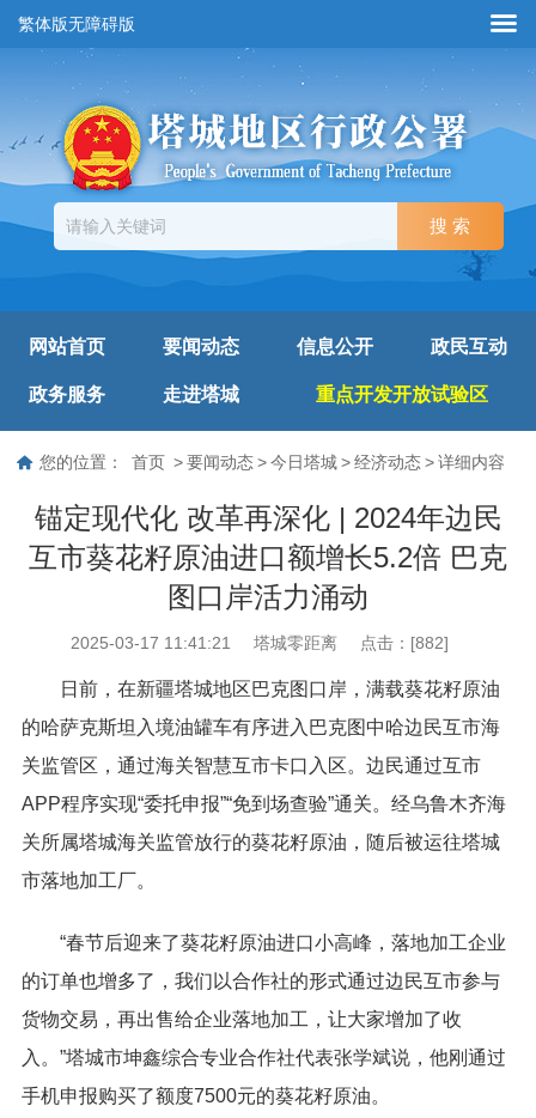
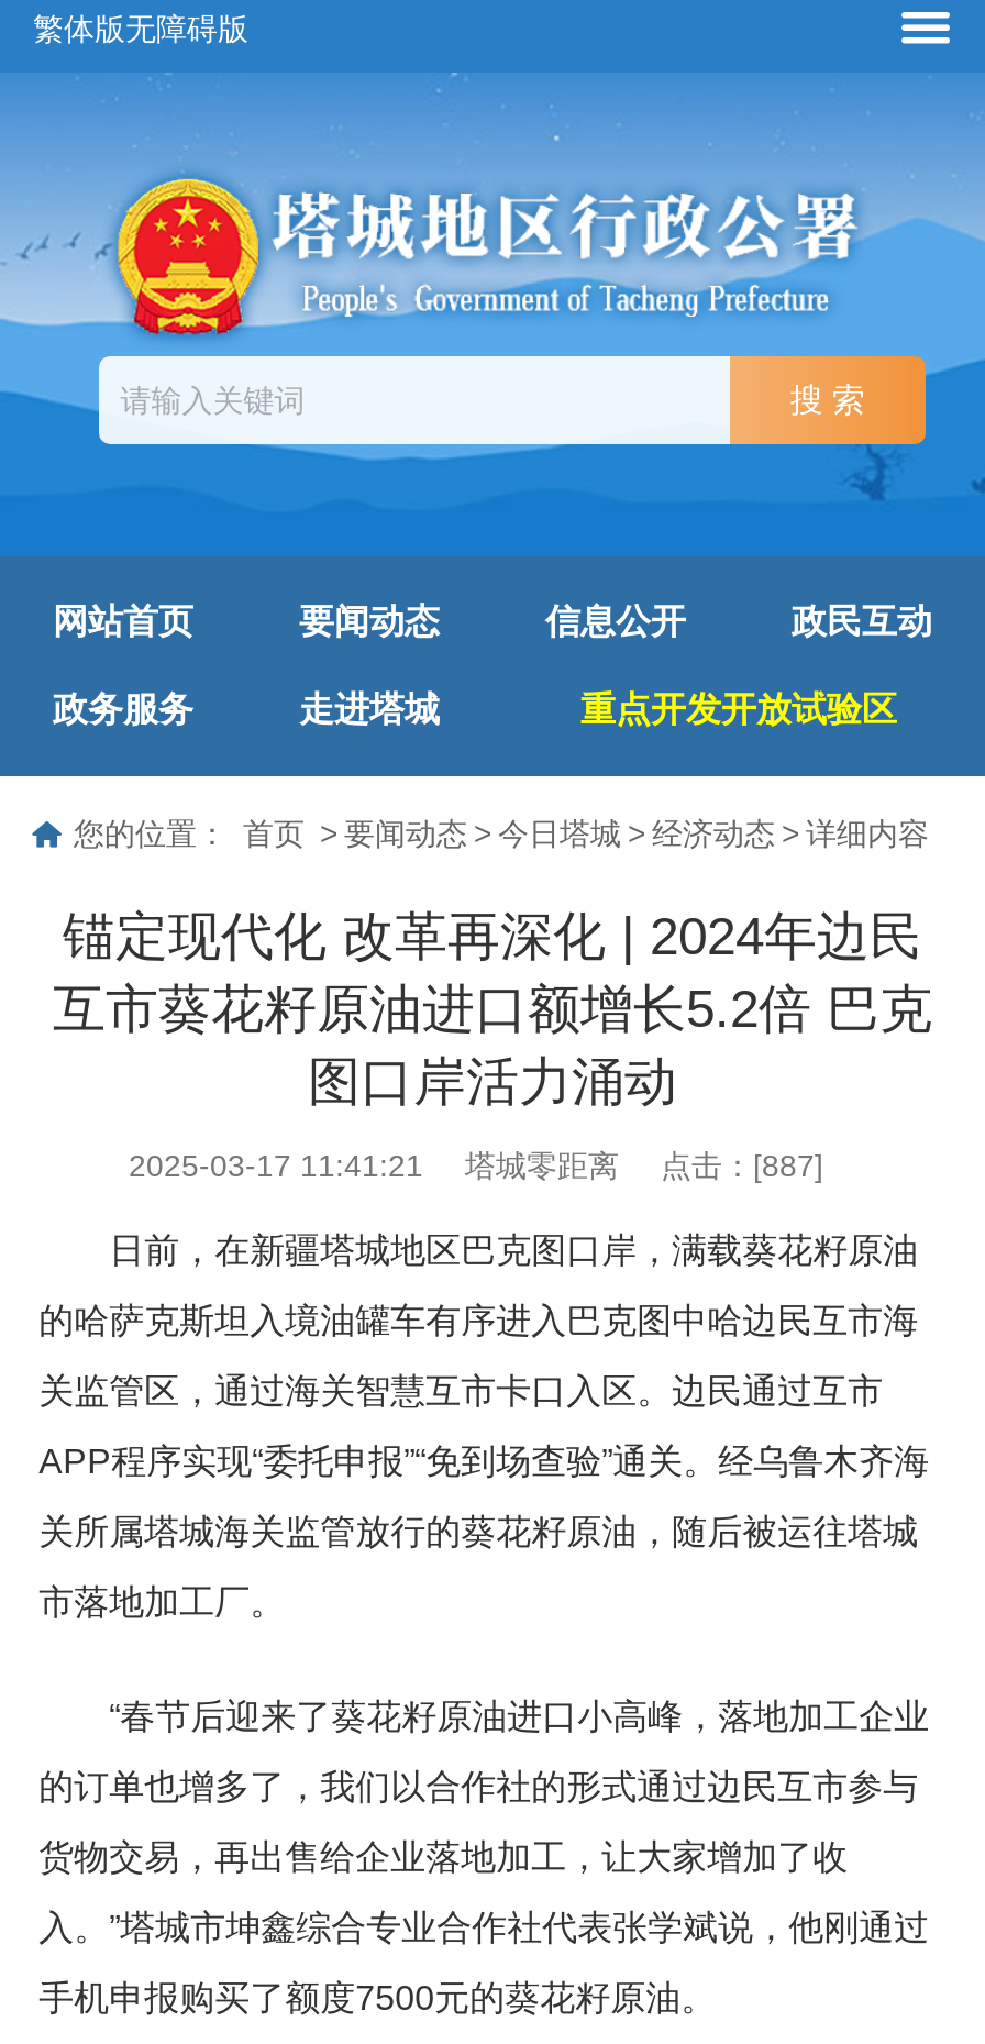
[70,633,448,652] 2025-03-17 11:41:21 塔城零距离 点击：[882] -> [129,1148,823,1183] 2025-03-17 11:41:21 塔城零距离 点击：[887]

